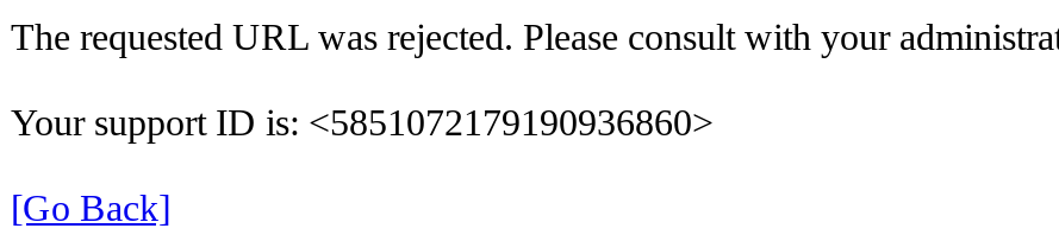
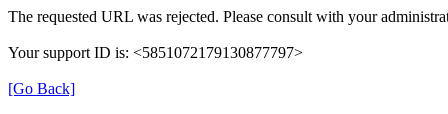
[11,102,714,142] Your support ID is: <5851072179190936860> -> [8,44,303,61] Your support ID is: <5851072179130877797>

